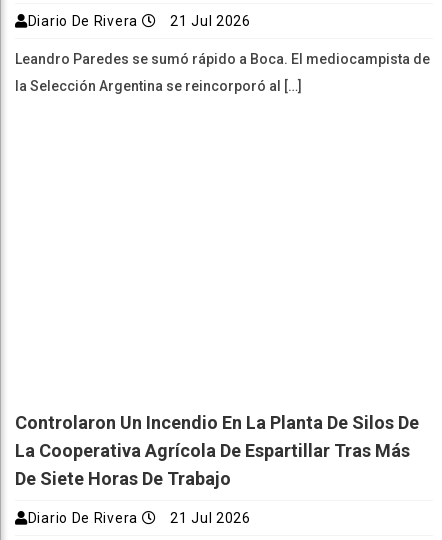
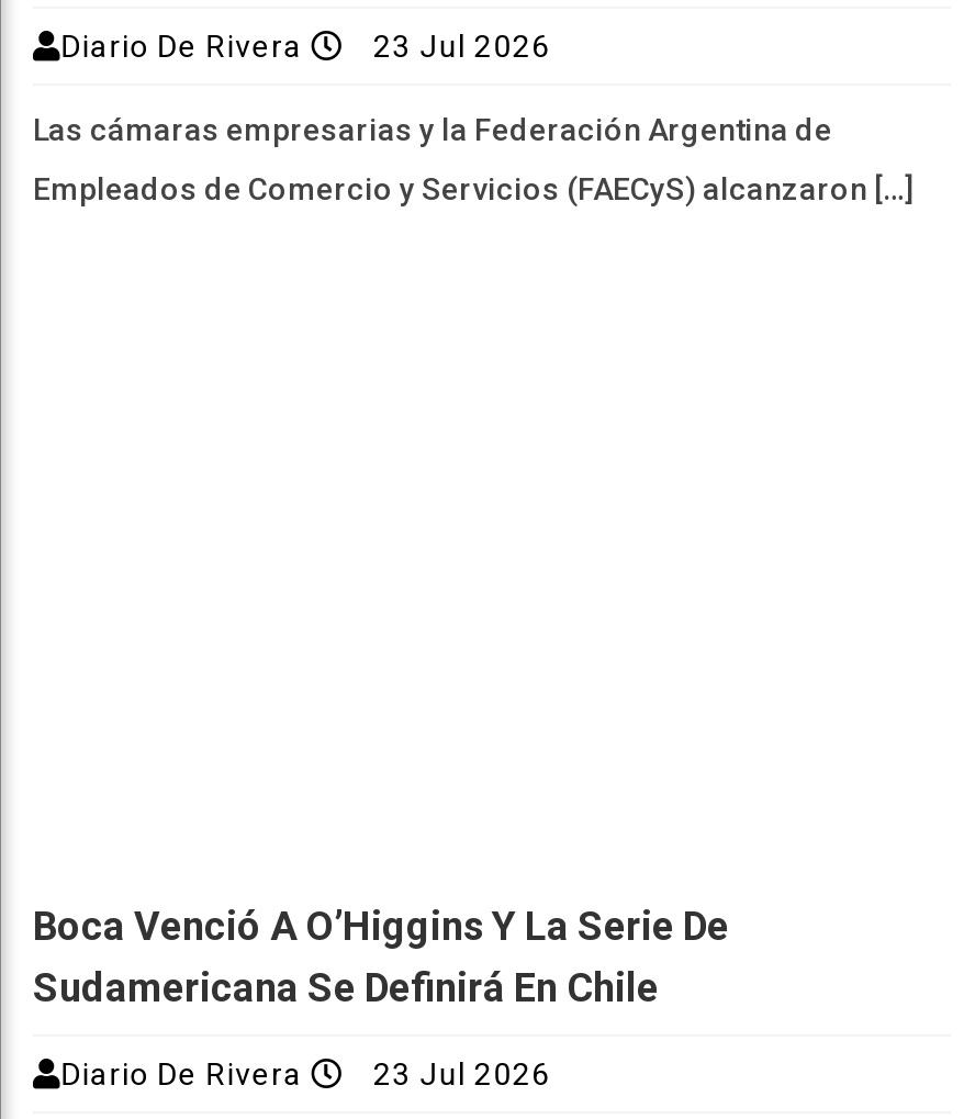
[28,13,251,29] Diario De Rivera 21 Jul 2026 -> [61,28,551,63] Diario De Rivera 23 Jul 2026
[15,51,430,67] Leandro Paredes se sumó rápido a Boca. El mediocampista de -> [33,111,832,146] Las cámaras empresarias y la Federación Argentina de
[15,78,302,94] la Selección Argentina se reincorporó al […] -> [33,170,914,206] Empleados de Comercio y Servicios (FAECyS) alcanzaron […]
[15,412,419,489] Controlaron Un Incendio En La Planta De Silos De | La Cooperativa Agrícola De Espartillar Tras Más | De Siete Horas De Trabajo -> [33,903,729,1011] Boca Venció A O’Higgins Y La Serie De | Sudamericana Se Definirá En Chile
[28,510,251,526] Diario De Rivera 21 Jul 2026 -> [61,1057,551,1092] Diario De Rivera 23 Jul 2026

